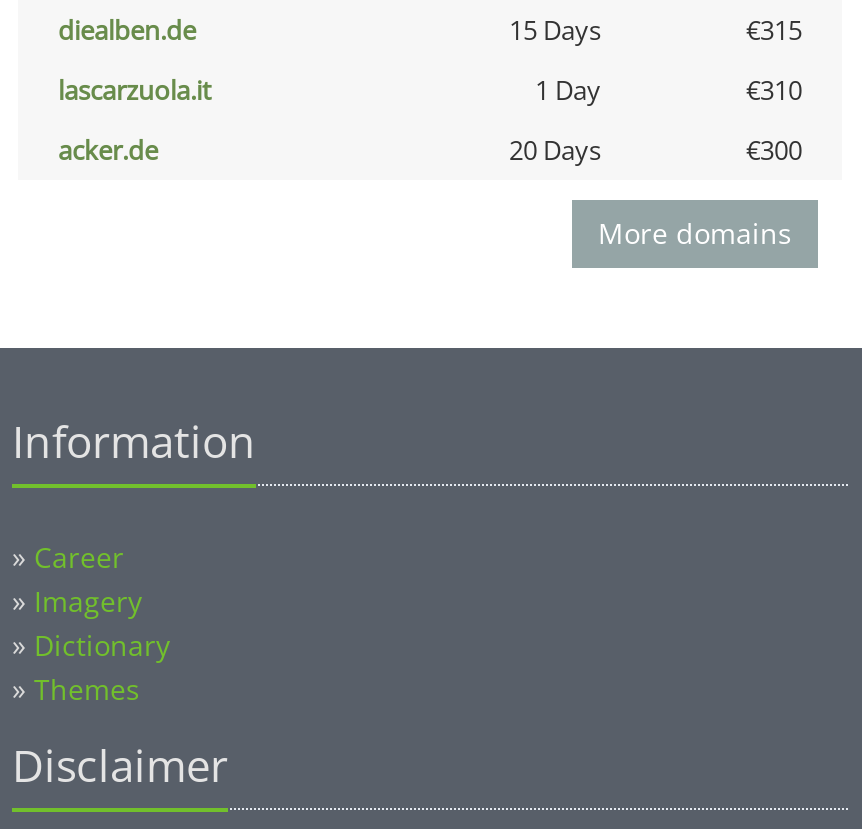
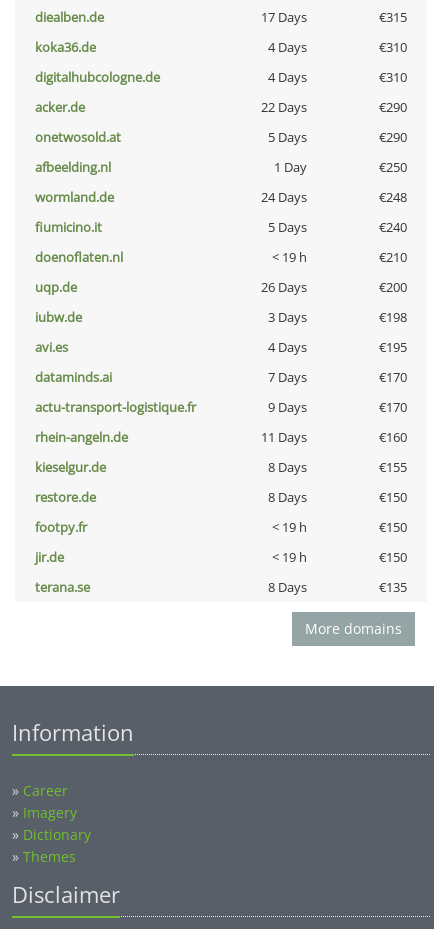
[509,12,601,48] 15 Days -> [260,8,306,26] 17 Days
[58,72,601,108] lascarzuola.it | 1 Day -> [35,38,407,86] koka36.de | 4 Days | €310 | digitalhubcologne.de | 4 Days
[509,132,802,168] 20 Days | €300 -> [35,98,407,596] 22 Days | €290 | onetwosold.at | 5 Days | €290 | afbeelding.nl | 1 Day | €250 | wormland.de | 24 Days | €248 | fiumicino.it | 5 Days | €240 | doenoflaten.nl | < 19 h | €210 | uqp.de | 26 Days | €200 | iubw.de | 3 Days | €198 | avi.es | 4 Days | €195 | dataminds.ai | 7 Days | €170 | actu-transport-logistique.fr | 9 Days | €170 | rhein-angeln.de | 11 Days | €160 | kieselgur.de | 8 Days | €155 | restore.de | 8 Days | €150 | footpy.fr | < 19 h | €150 | jir.de | < 19 h | €150 | terana.se | 8 Days | €135

